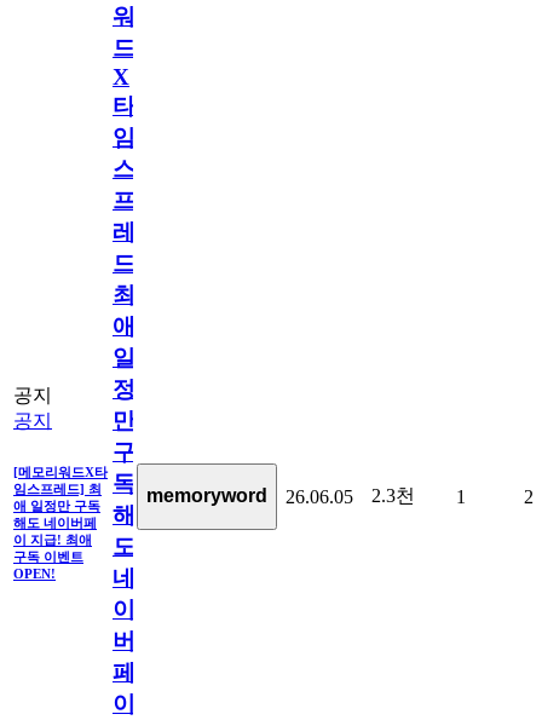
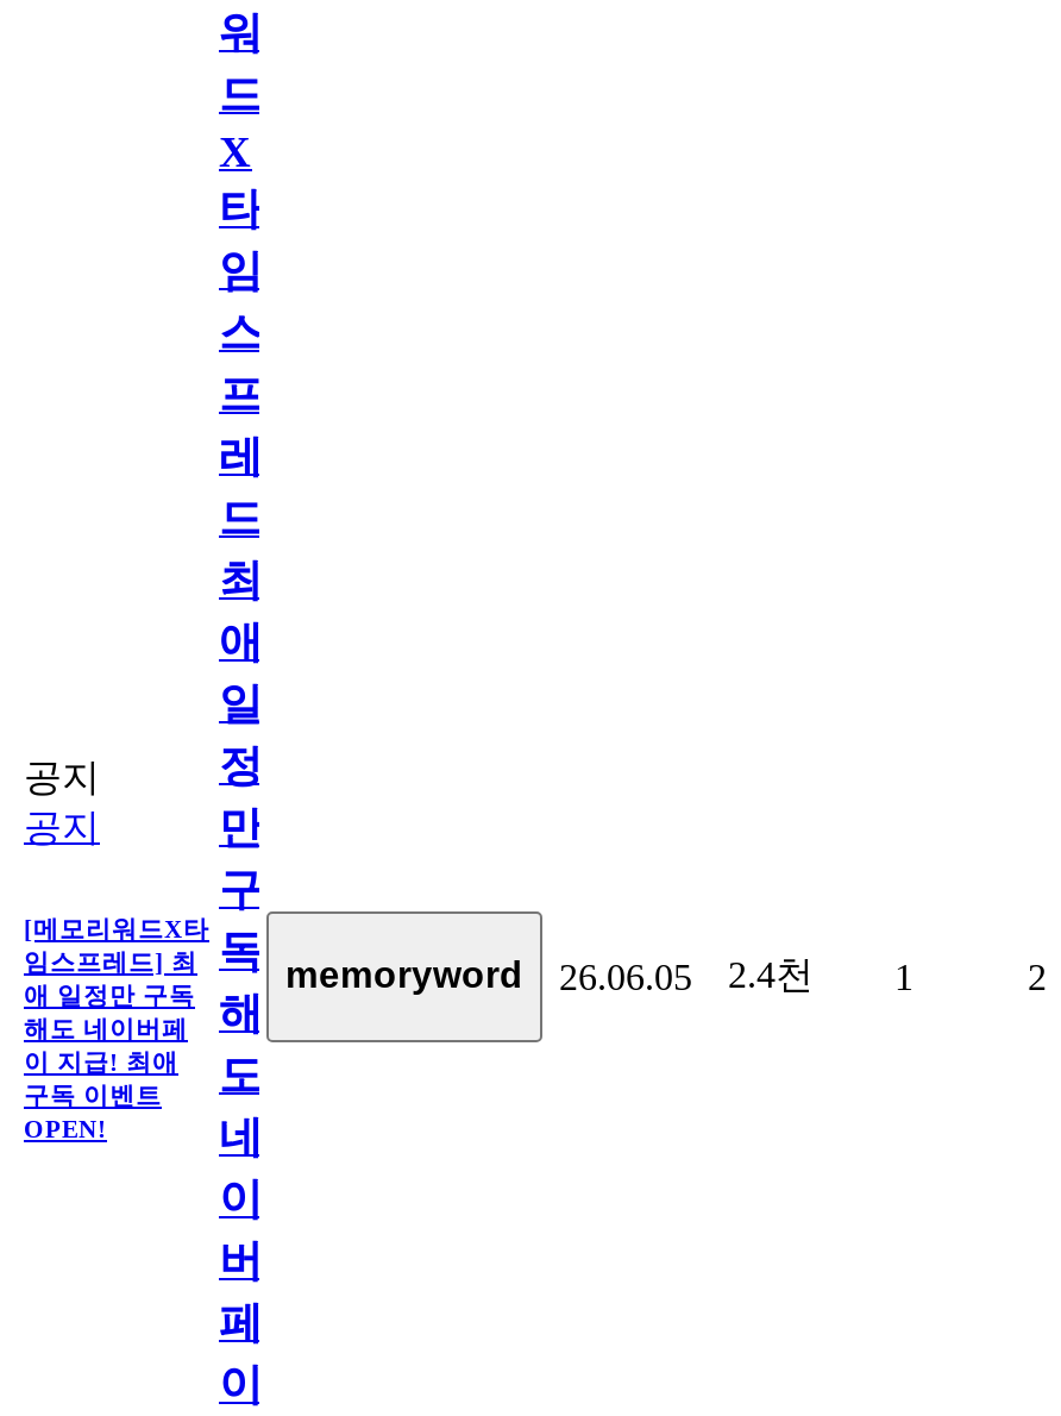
[13,464,466,507] [메모리워드X타 임스프레드] 최 독 memoryword 26.06.05 2.3천 1 -> [24,913,914,996] [메모리워드X타 임스프레드] 최 독 memoryword 26.06.05 2.4천 1

